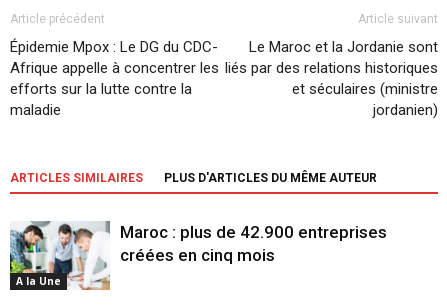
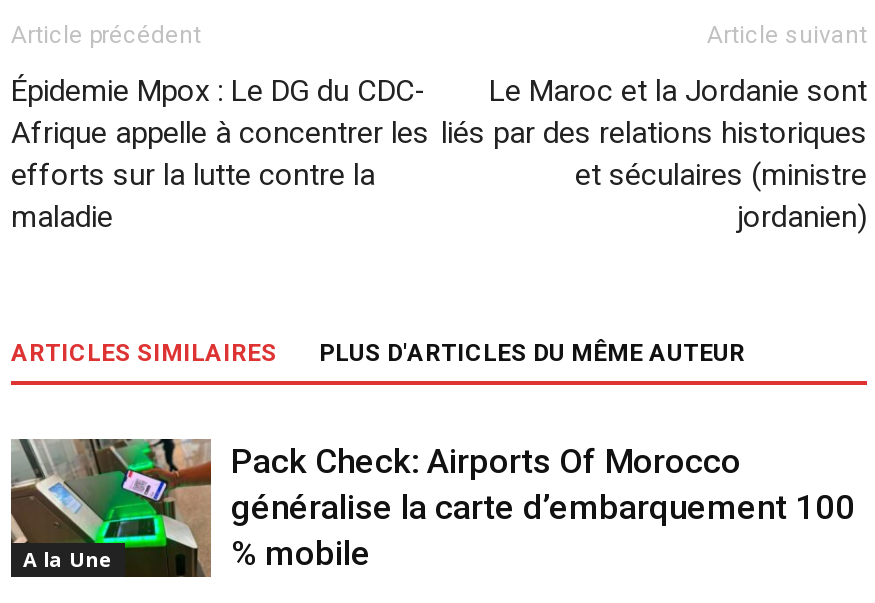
[9,220,387,291] [image] | Maroc : plus de 42.900 entreprises | créées en cinq mois -> [9,437,855,579] [image] | Pack Check: Airports Of Morocco | généralise la carte d’embarquement 100 | % mobile

